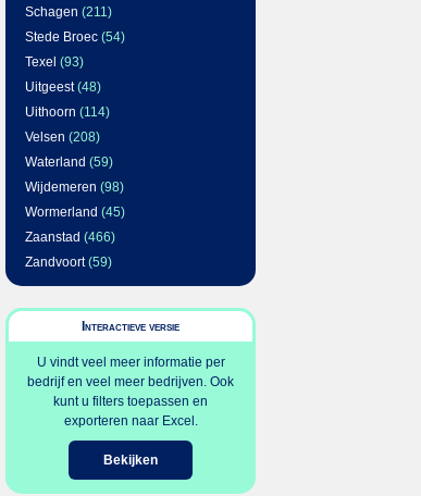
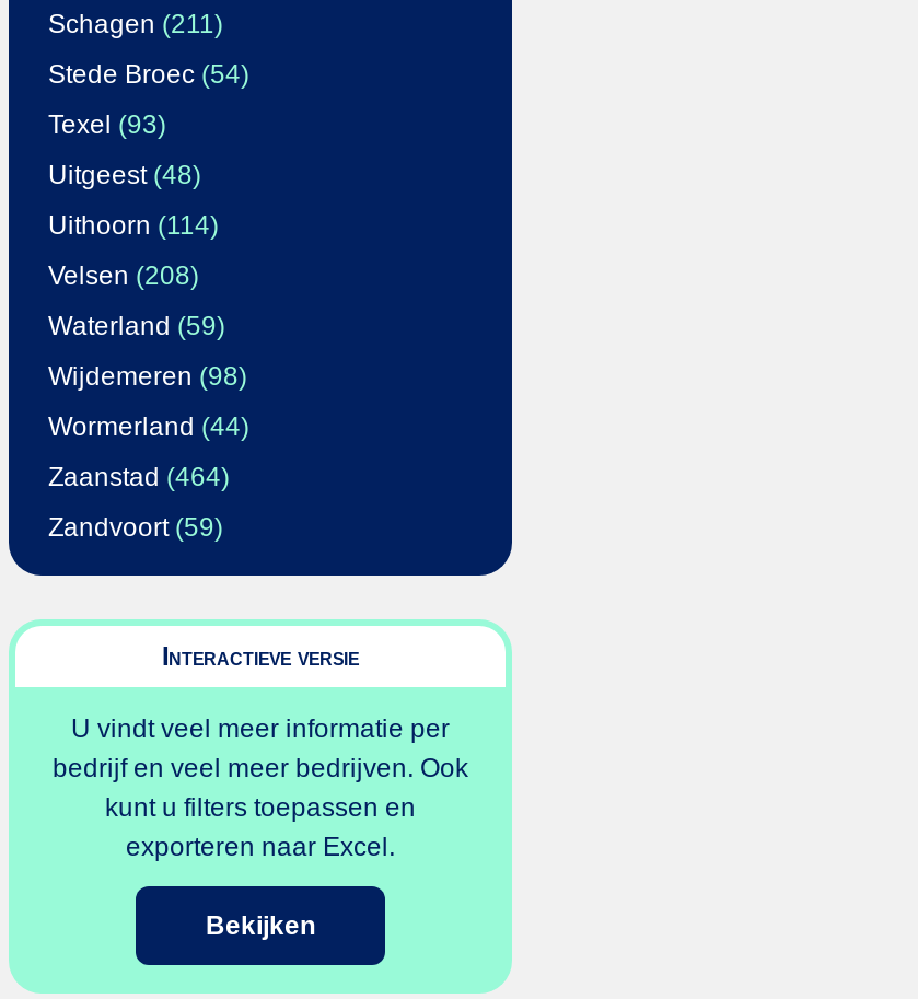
[25,205,125,220] Wormerland (45) -> [48,412,249,443] Wormerland (44)
[25,230,115,245] Zaanstad (466) -> [48,462,230,493] Zaanstad (464)

